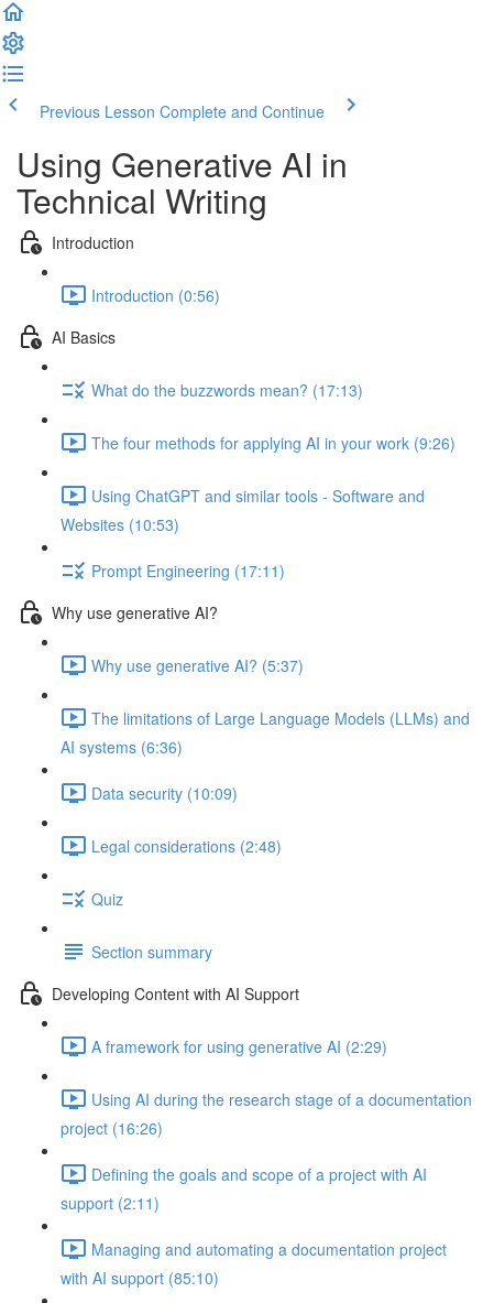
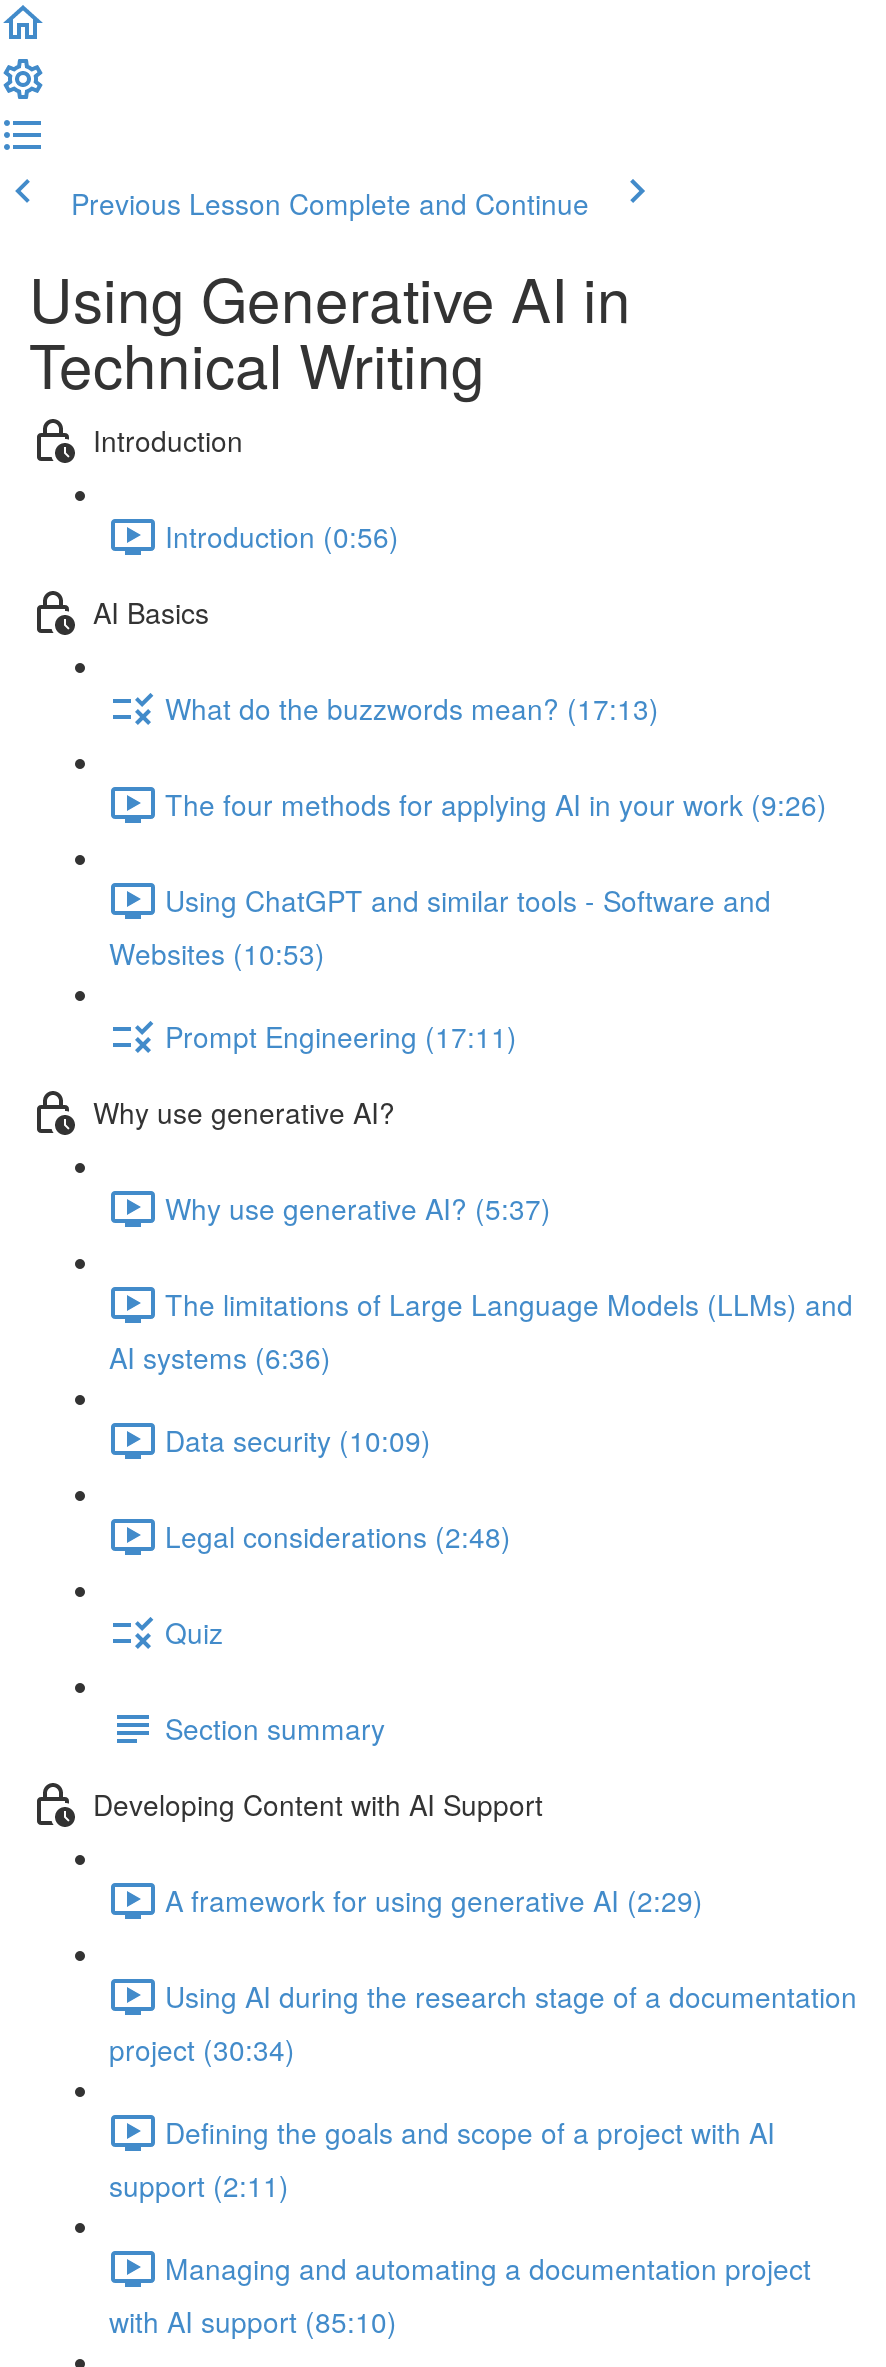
[61,1117,163,1139] project (16:26) -> [109,2029,295,2069] project (30:34)

